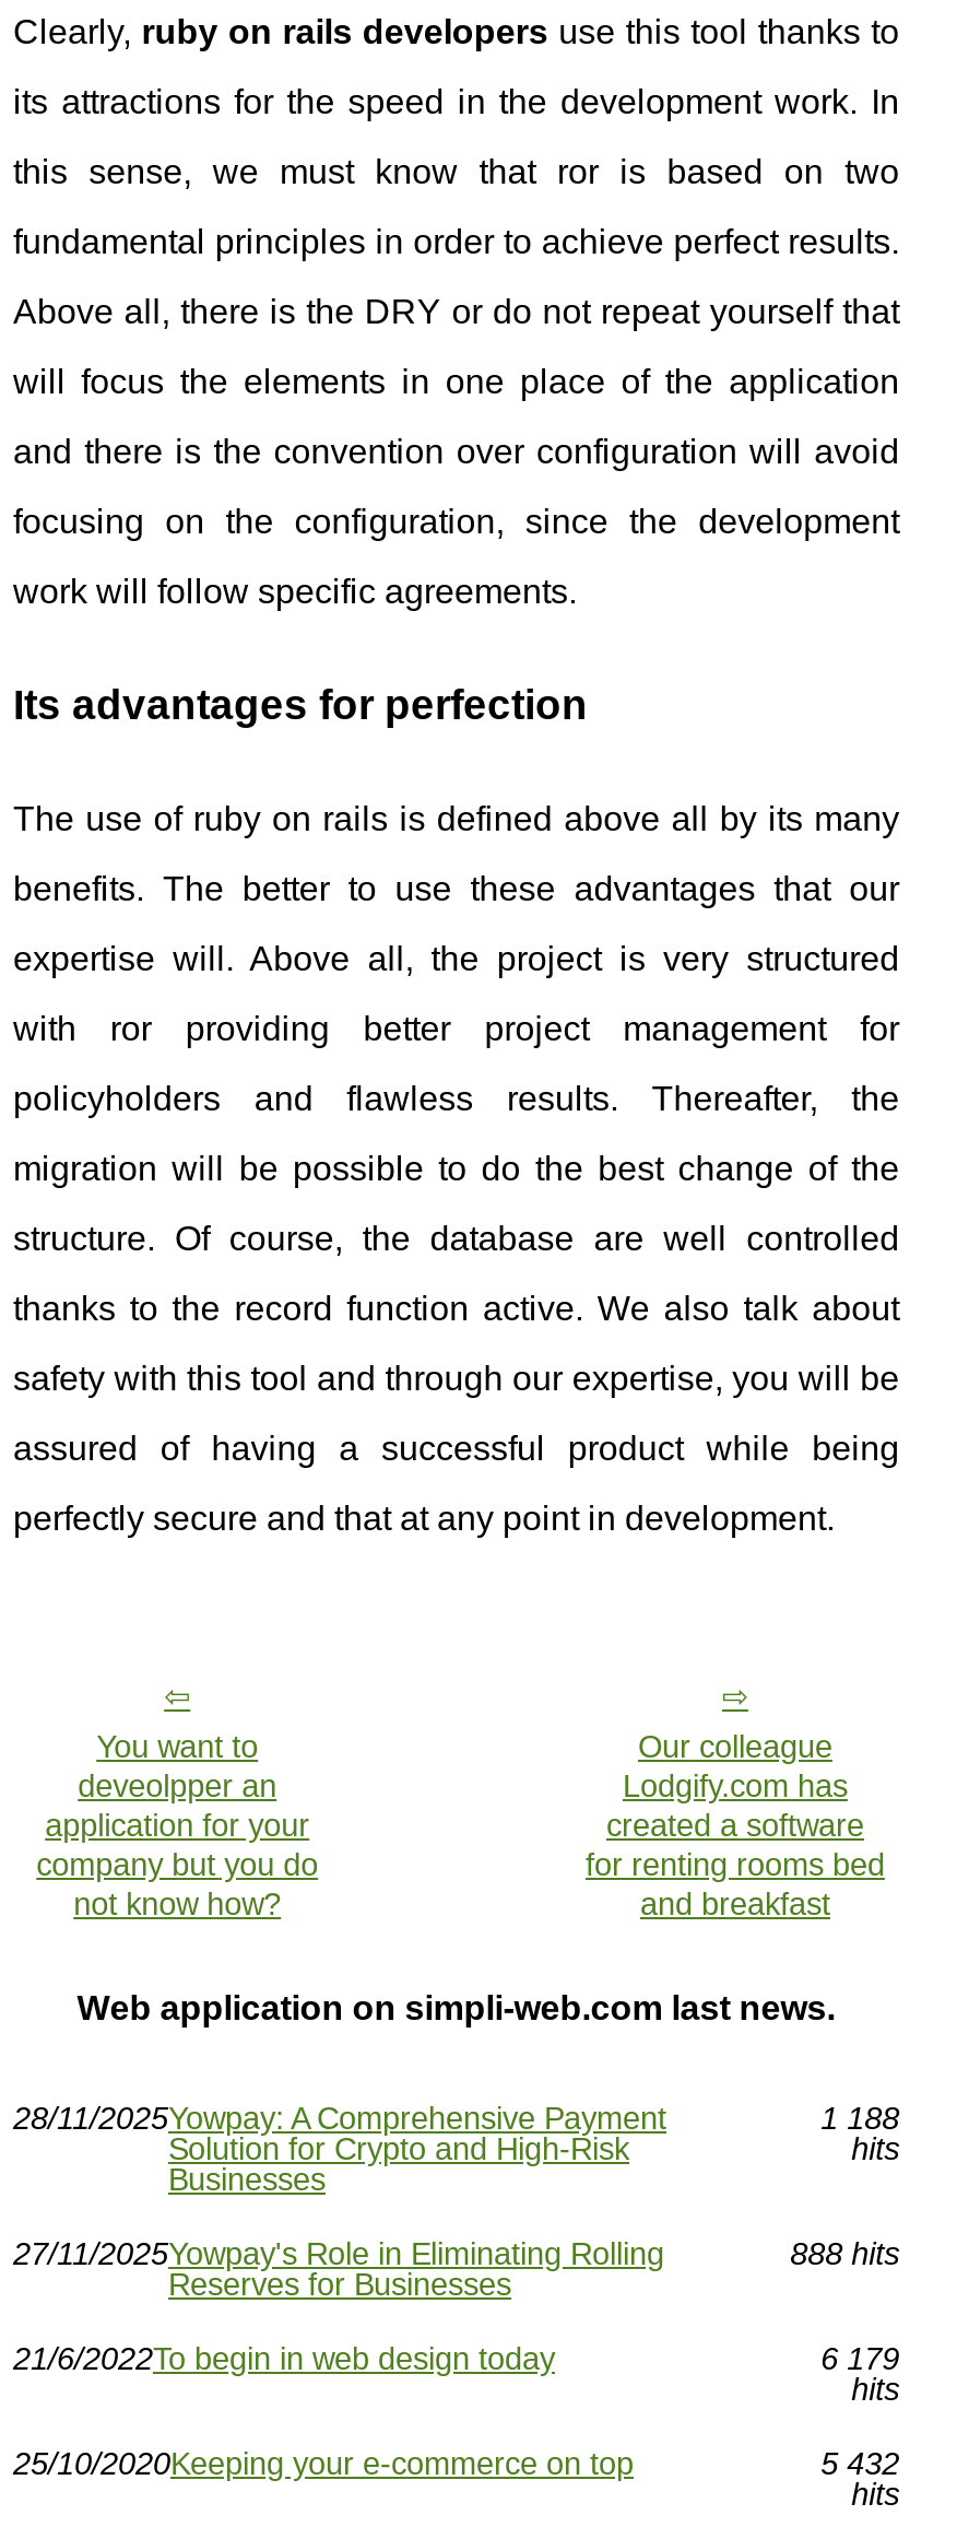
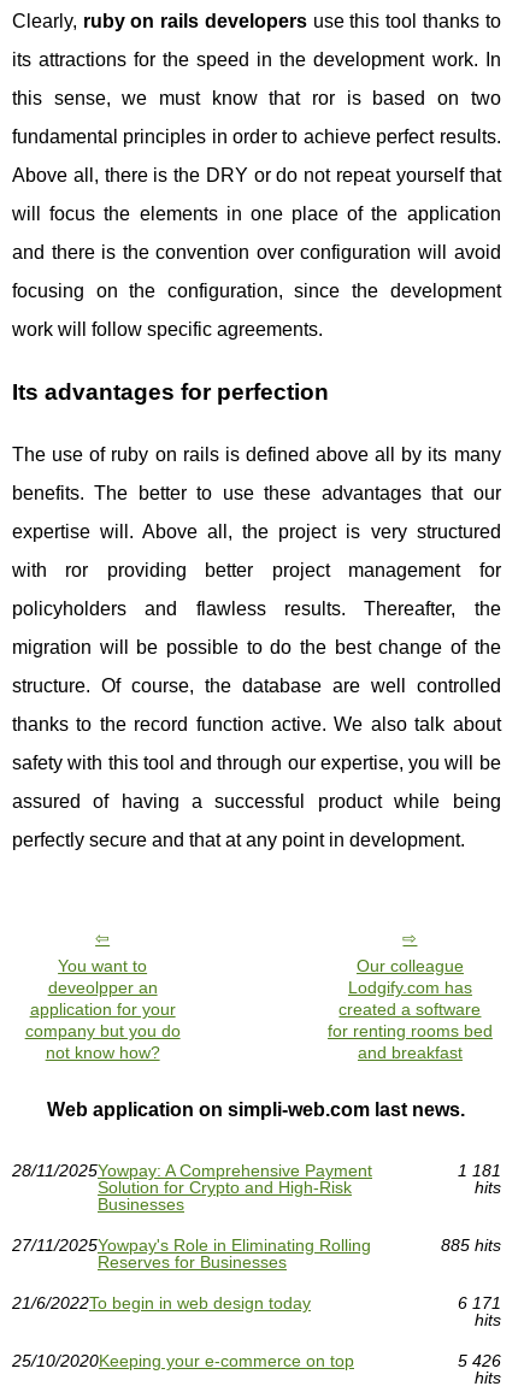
[821,2101,899,2136] 1 188 -> [457,1161,501,1180] 1 181
[790,2236,899,2271] 888 hits -> [440,1235,501,1255] 885 hits
[821,2341,899,2376] 6 179 -> [457,1293,501,1313] 6 171
[821,2446,899,2481] 5 432 -> [457,1351,501,1370] 5 426

